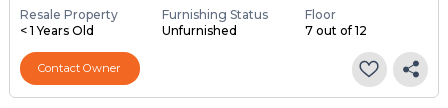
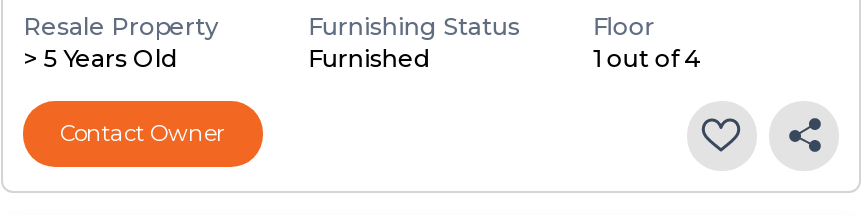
[20,23,94,38] < 1 Years Old -> [23,43,177,73] > 5 Years Old
[162,23,237,38] Unfurnished -> [308,43,430,73] Furnished
[305,23,367,38] 7 out of 12 -> [593,43,701,73] 1 out of 4

